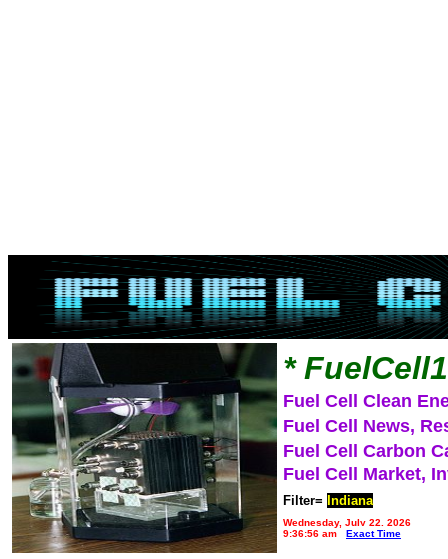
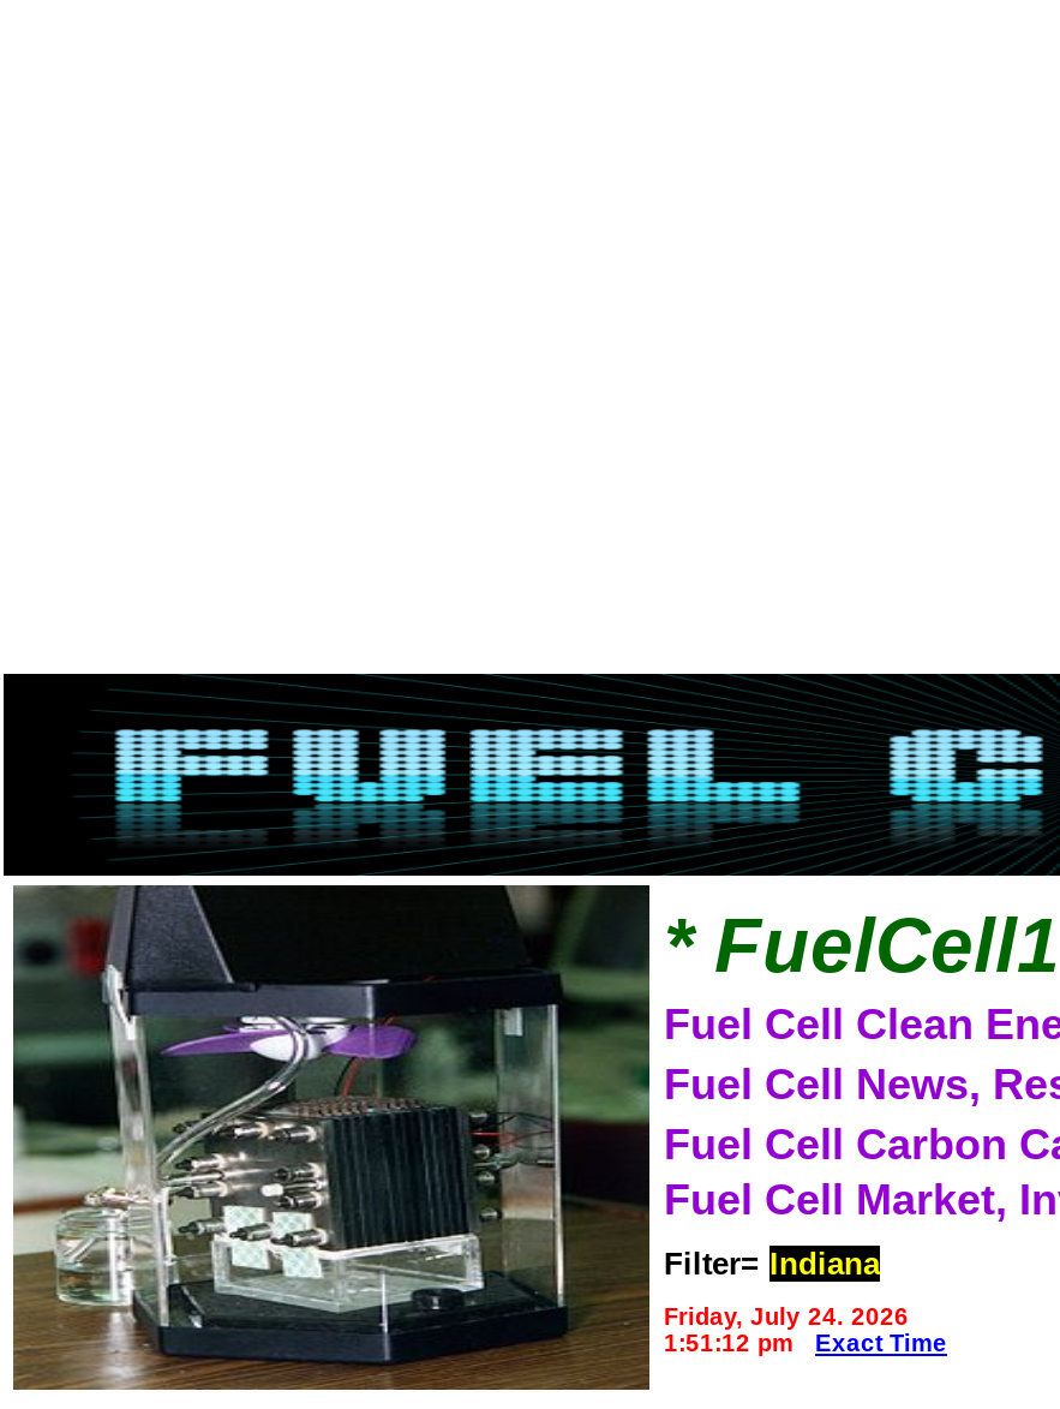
[283,517,411,539] Wednesday, July 22, 2026 | 9:36:56 am -> [664,1303,909,1356] Friday, July 24, 2026 | 1:51:12 pm

